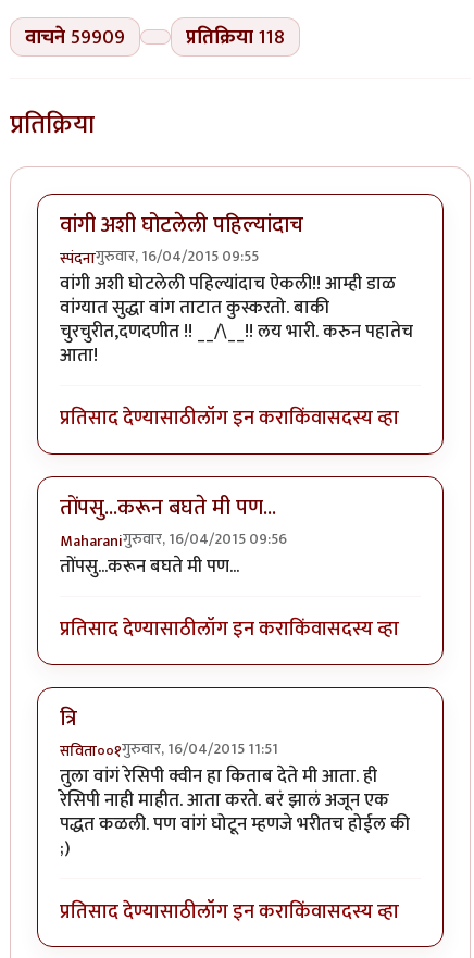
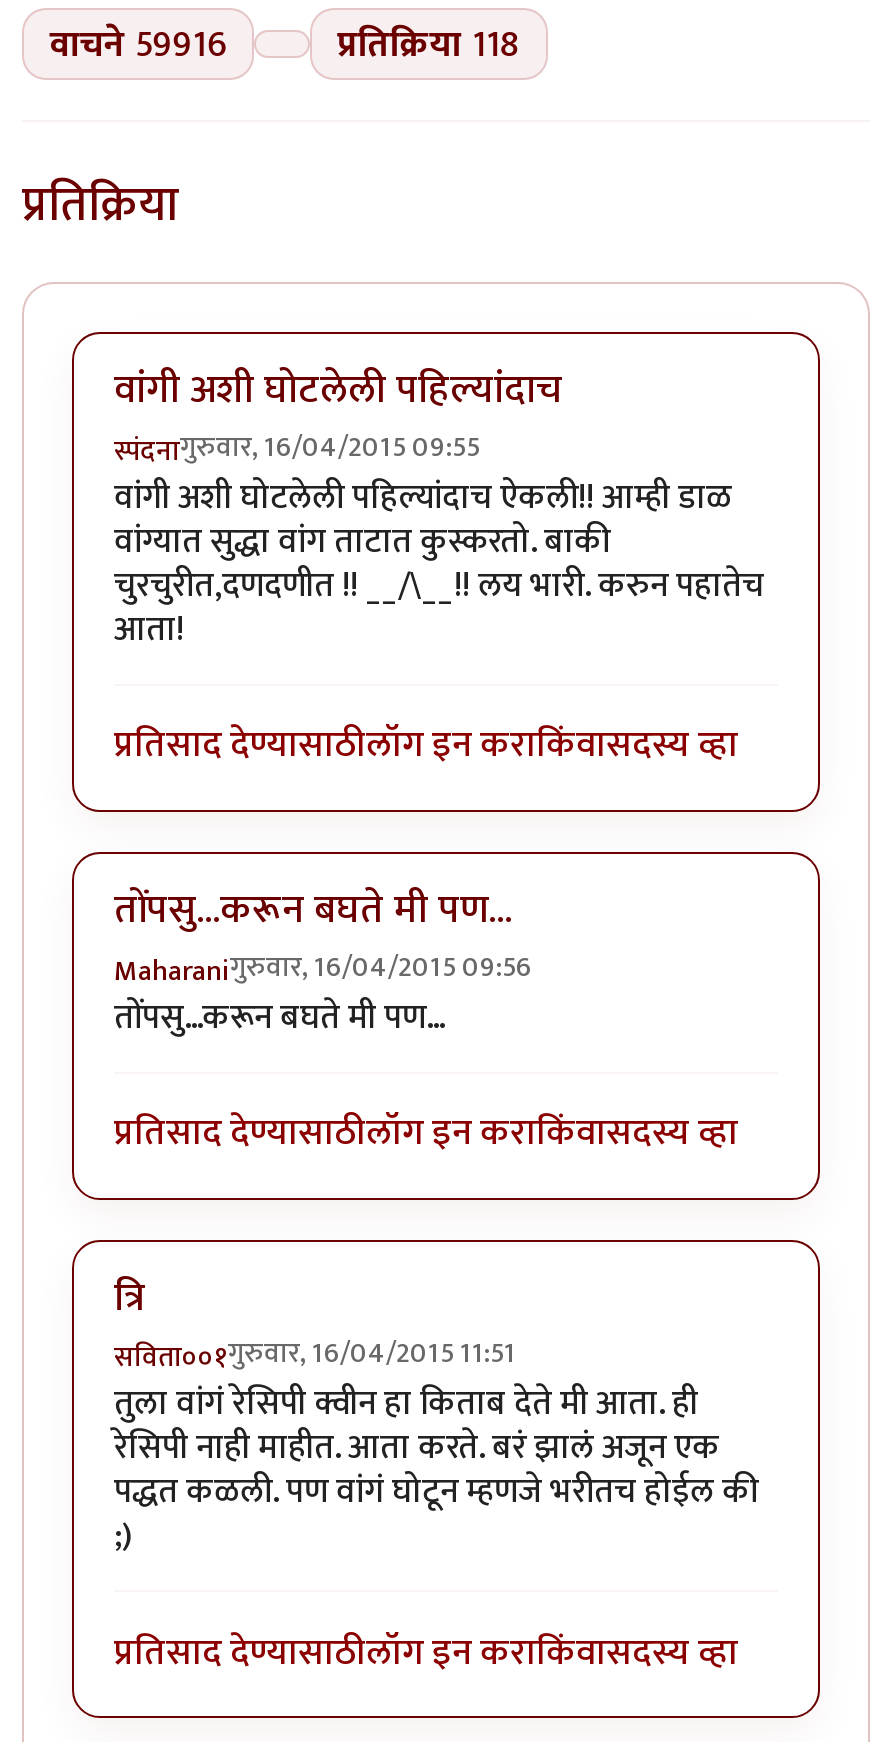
[25,20,125,54] वाचने 59909 -> [50,13,227,75] वाचने 59916

